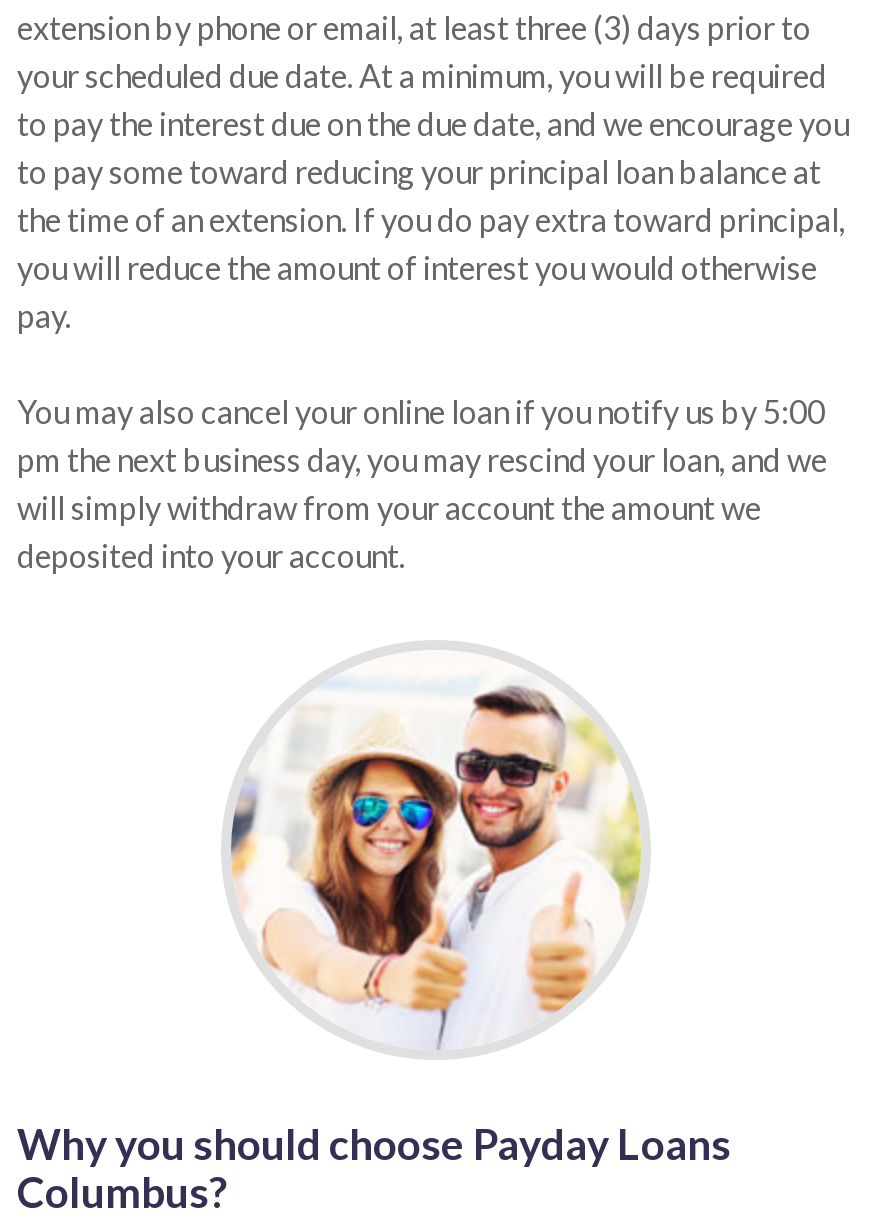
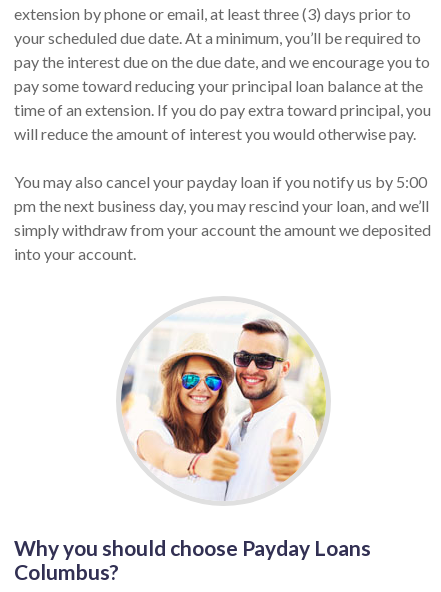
[17,56,849,334] your scheduled due date. At a minimum, you will be required | to pay the interest due on the due date, and we encourage you | to pay some toward reducing your principal loan balance at | the time of an extension. If you do pay extra toward principal, | you will reduce the amount of interest you would otherwise | pay. -> [14,28,431,143] your scheduled due date. At a minimum, you’ll be required to | pay the interest due on the due date, and we encourage you to | pay some toward reducing your principal loan balance at the | time of an extension. If you do pay extra toward principal, you | will reduce the amount of interest you would otherwise pay.
[17,392,827,574] You may also cancel your online loan if you notify us by 5:00 | pm the next business day, you may rescind your loan, and we | will simply withdraw from your account the amount we | deposited into your account. -> [14,172,431,263] You may also cancel your payday loan if you notify us by 5:00 | pm the next business day, you may rescind your loan, and we’ll | simply withdraw from your account the amount we deposited | into your account.

